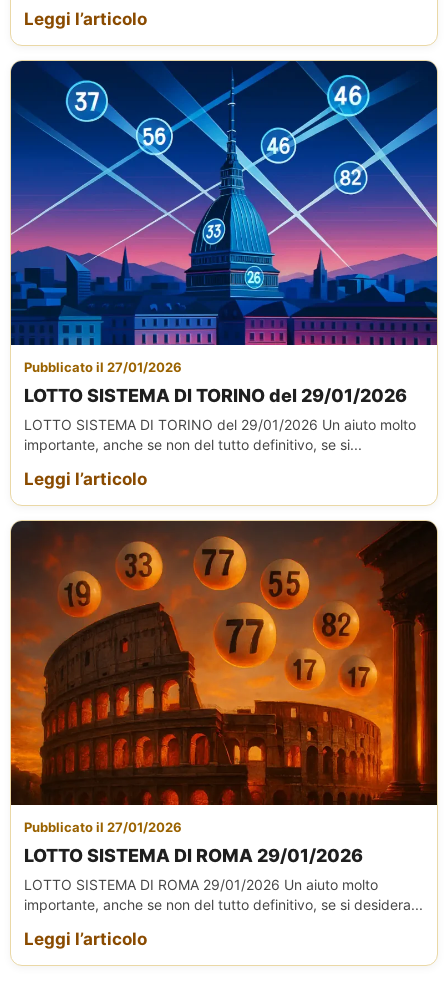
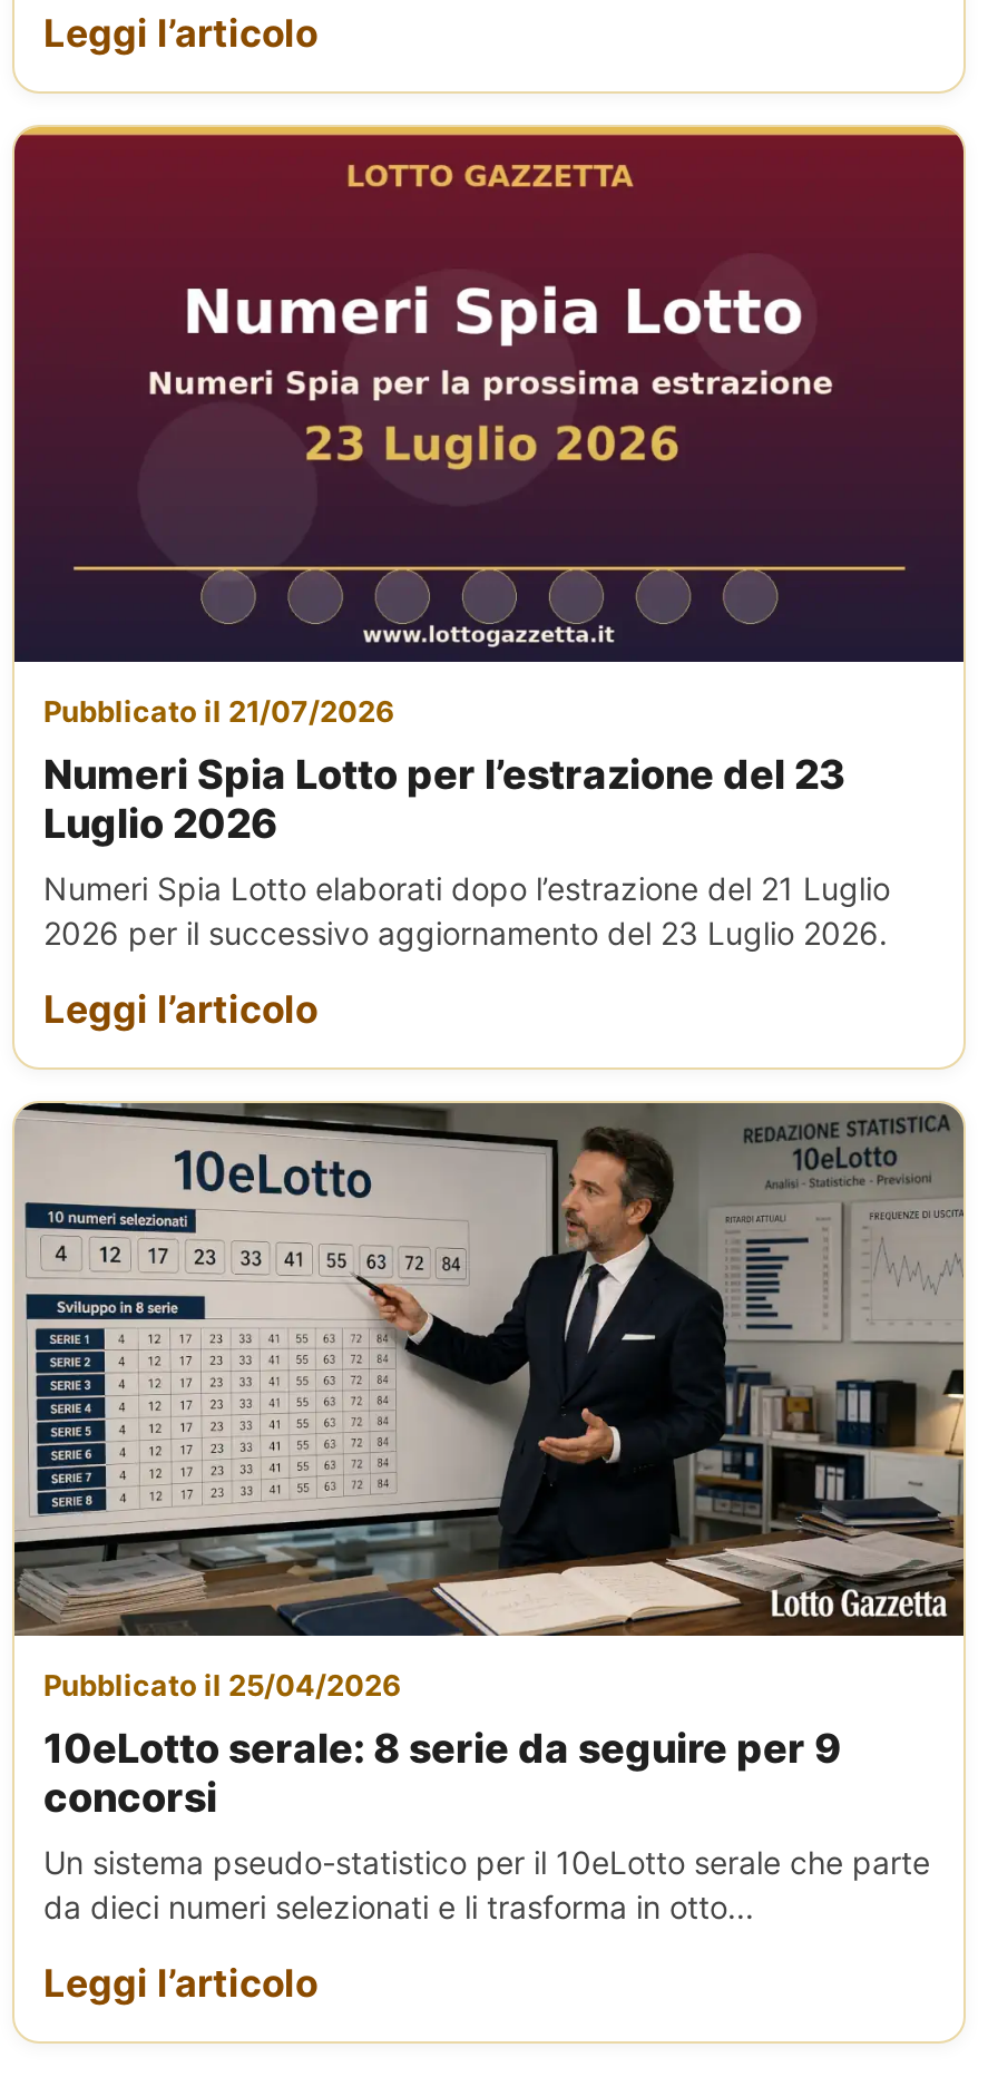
[10,60,438,375] [image] | Pubblicato il 27/01/2026 -> [12,125,966,728] [image] | Pubblicato il 21/07/2026
[24,385,407,406] LOTTO SISTEMA DI TORINO del 29/01/2026 -> [43,750,845,846] Numeri Spia Lotto per l’estrazione del 23 | Luglio 2026
[24,416,416,453] LOTTO SISTEMA DI TORINO del 29/01/2026 Un aiuto molto | importante, anche se non del tutto definitivo, se si... -> [43,868,890,950] Numeri Spia Lotto elaborati dopo l’estrazione del 21 Luglio | 2026 per il successivo aggiornamento del 23 Luglio 2026.
[10,520,438,835] [image] | Pubblicato il 27/01/2026 -> [12,1101,966,1703] [image] | Pubblicato il 25/04/2026
[24,845,363,866] LOTTO SISTEMA DI ROMA 29/01/2026 -> [43,1725,841,1821] 10eLotto serale: 8 serie da seguire per 9 | concorsi
[24,876,423,913] LOTTO SISTEMA DI ROMA 29/01/2026 Un aiuto molto | importante, anche se non del tutto definitivo, se si desidera... -> [43,1843,930,1926] Un sistema pseudo-statistico per il 10eLotto serale che parte | da dieci numeri selezionati e li trasforma in otto...

